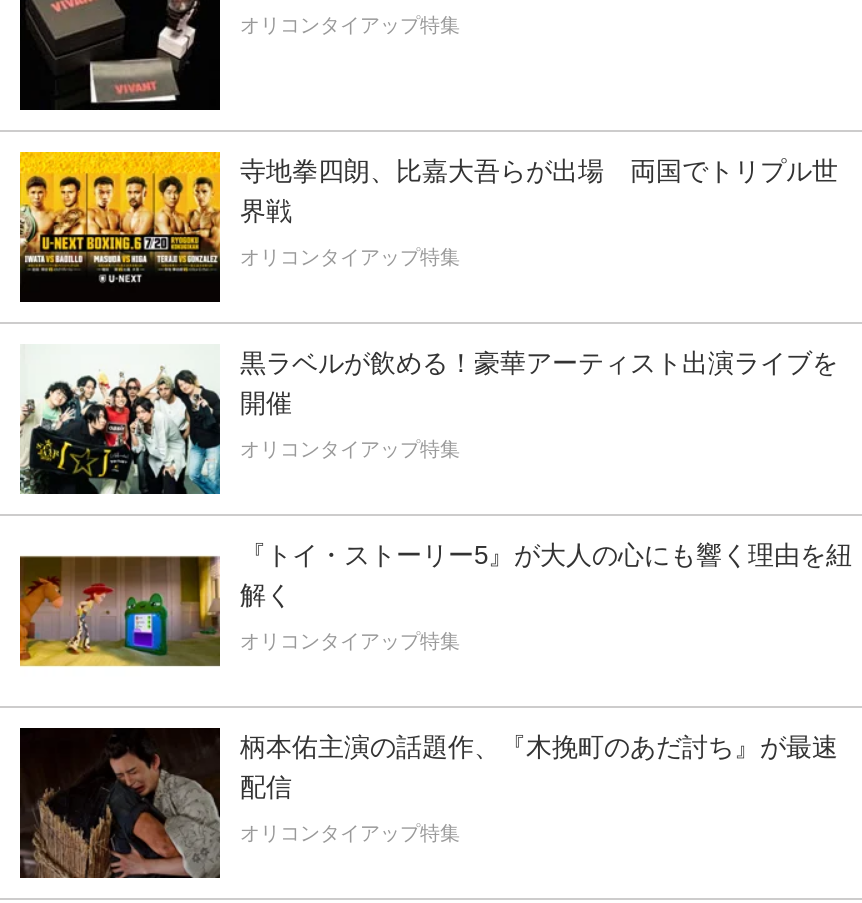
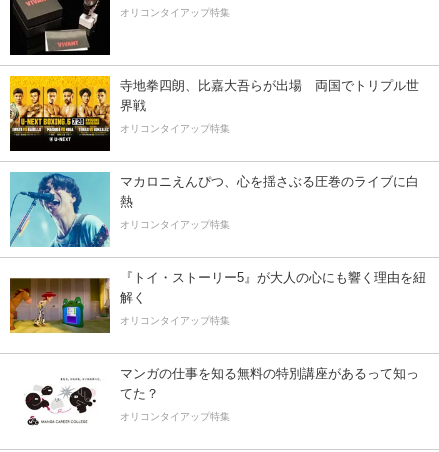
[18,344,838,496] [image] | 黒ラベルが飲める！豪華アーティスト出演ライブを | 開催 -> [9,171,419,248] [image] | マカロニえんぴつ、心を揺さぶる圧巻のライブに白 | 熱
[18,726,838,880] [image] | 柄本佑主演の話題作、『木挽町のあだ討ち』が最速 | 配信 -> [10,364,419,439] [image] | マンガの仕事を知る無料の特別講座があるって知っ | てた？

